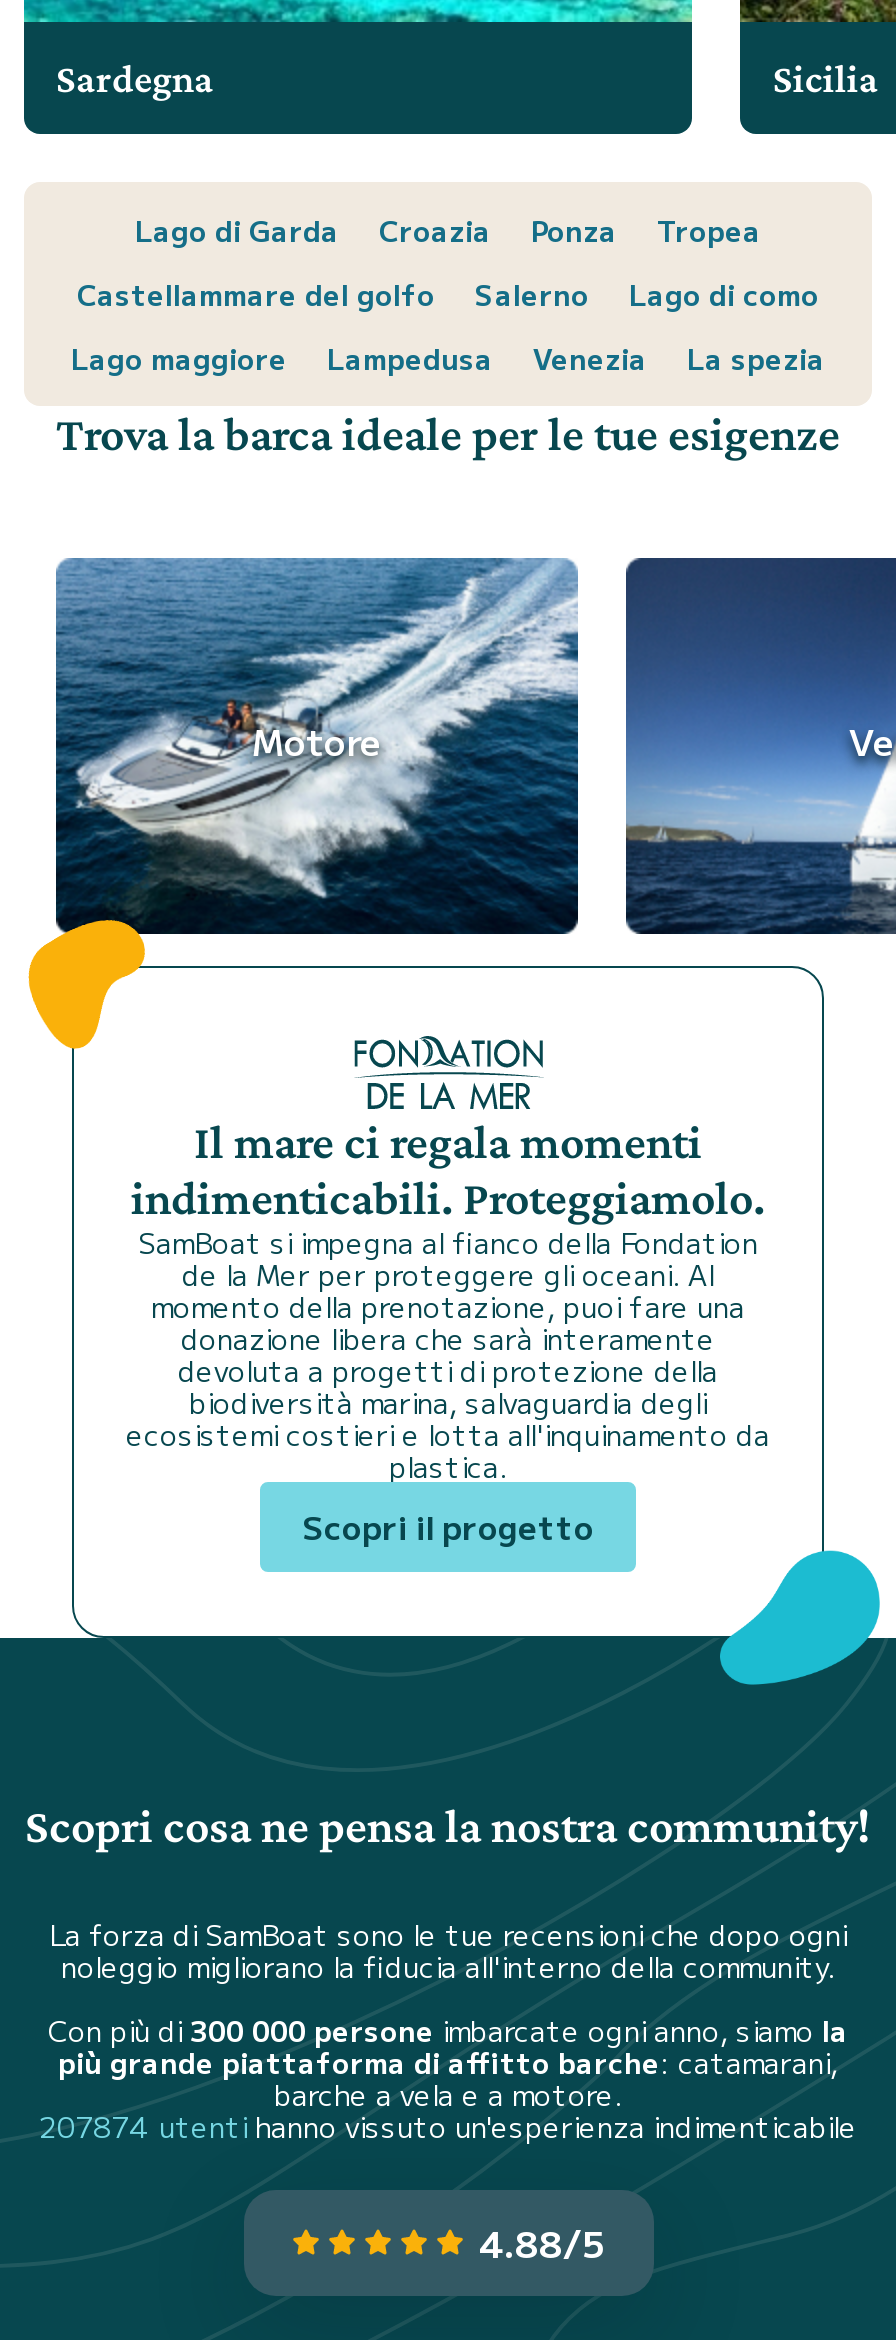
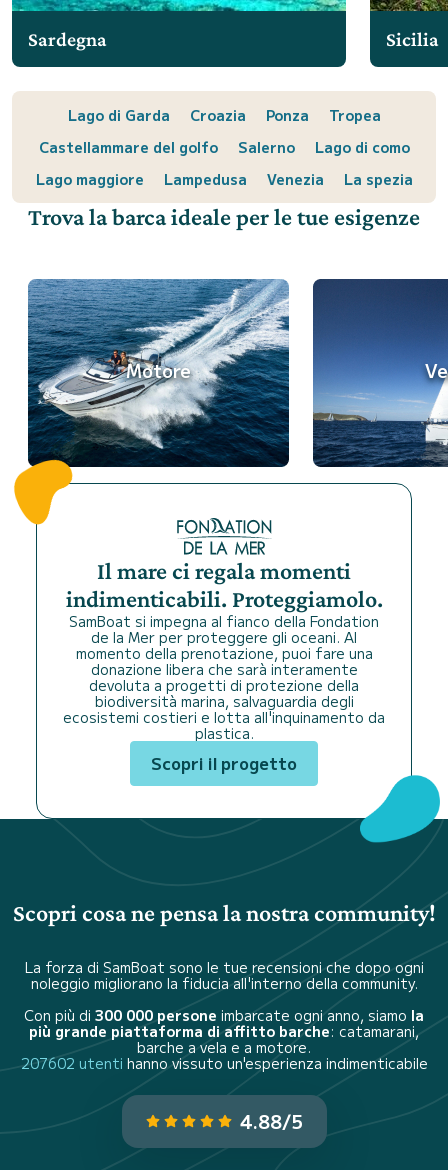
[39,2106,857,2146] 207874 utenti hanno vissuto un'esperienza indimenticabile -> [20,1053,427,1073] 207602 utenti hanno vissuto un'esperienza indimenticabile

